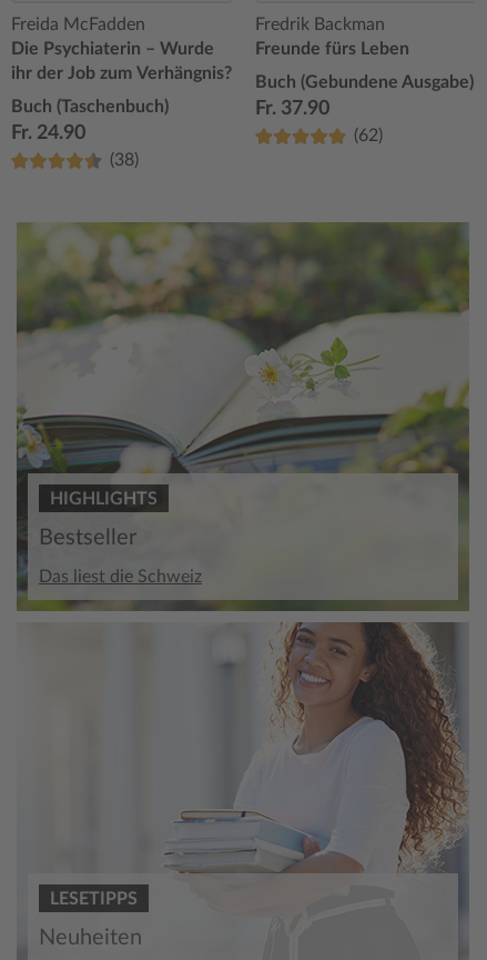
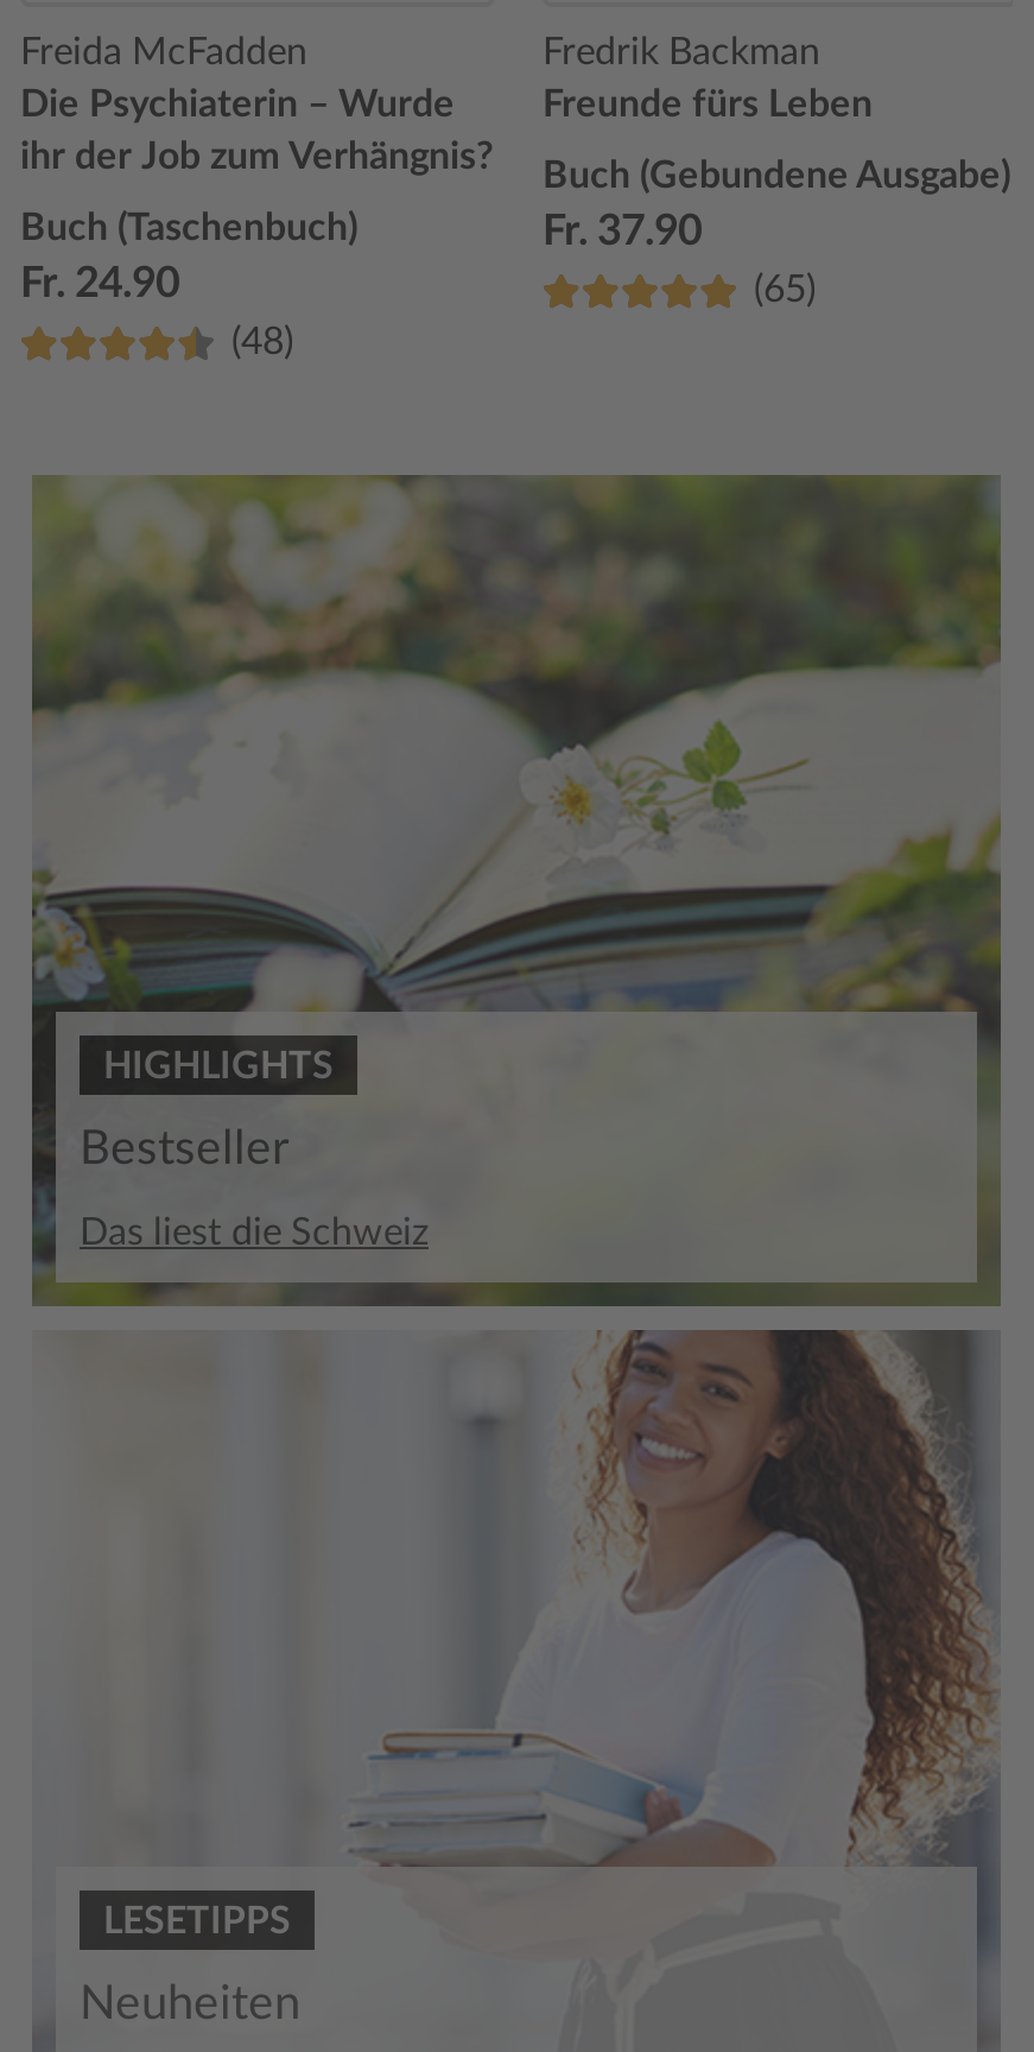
[354,127,383,144] (62) -> [754,271,816,309] (65)
[110,151,139,169] (38) -> [231,323,293,361] (48)

